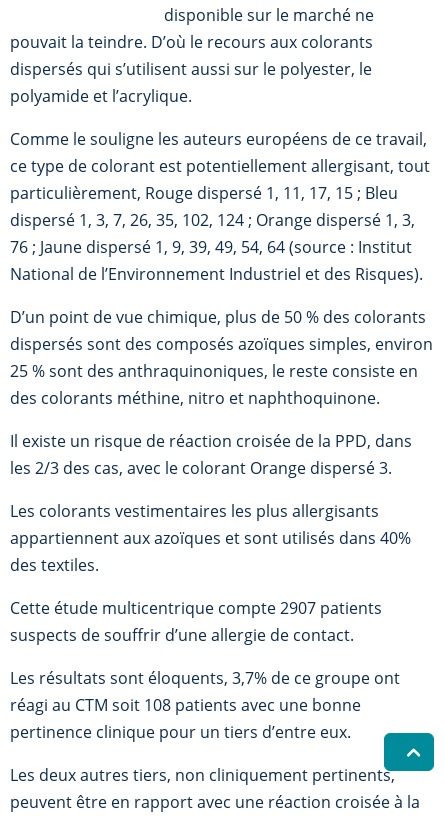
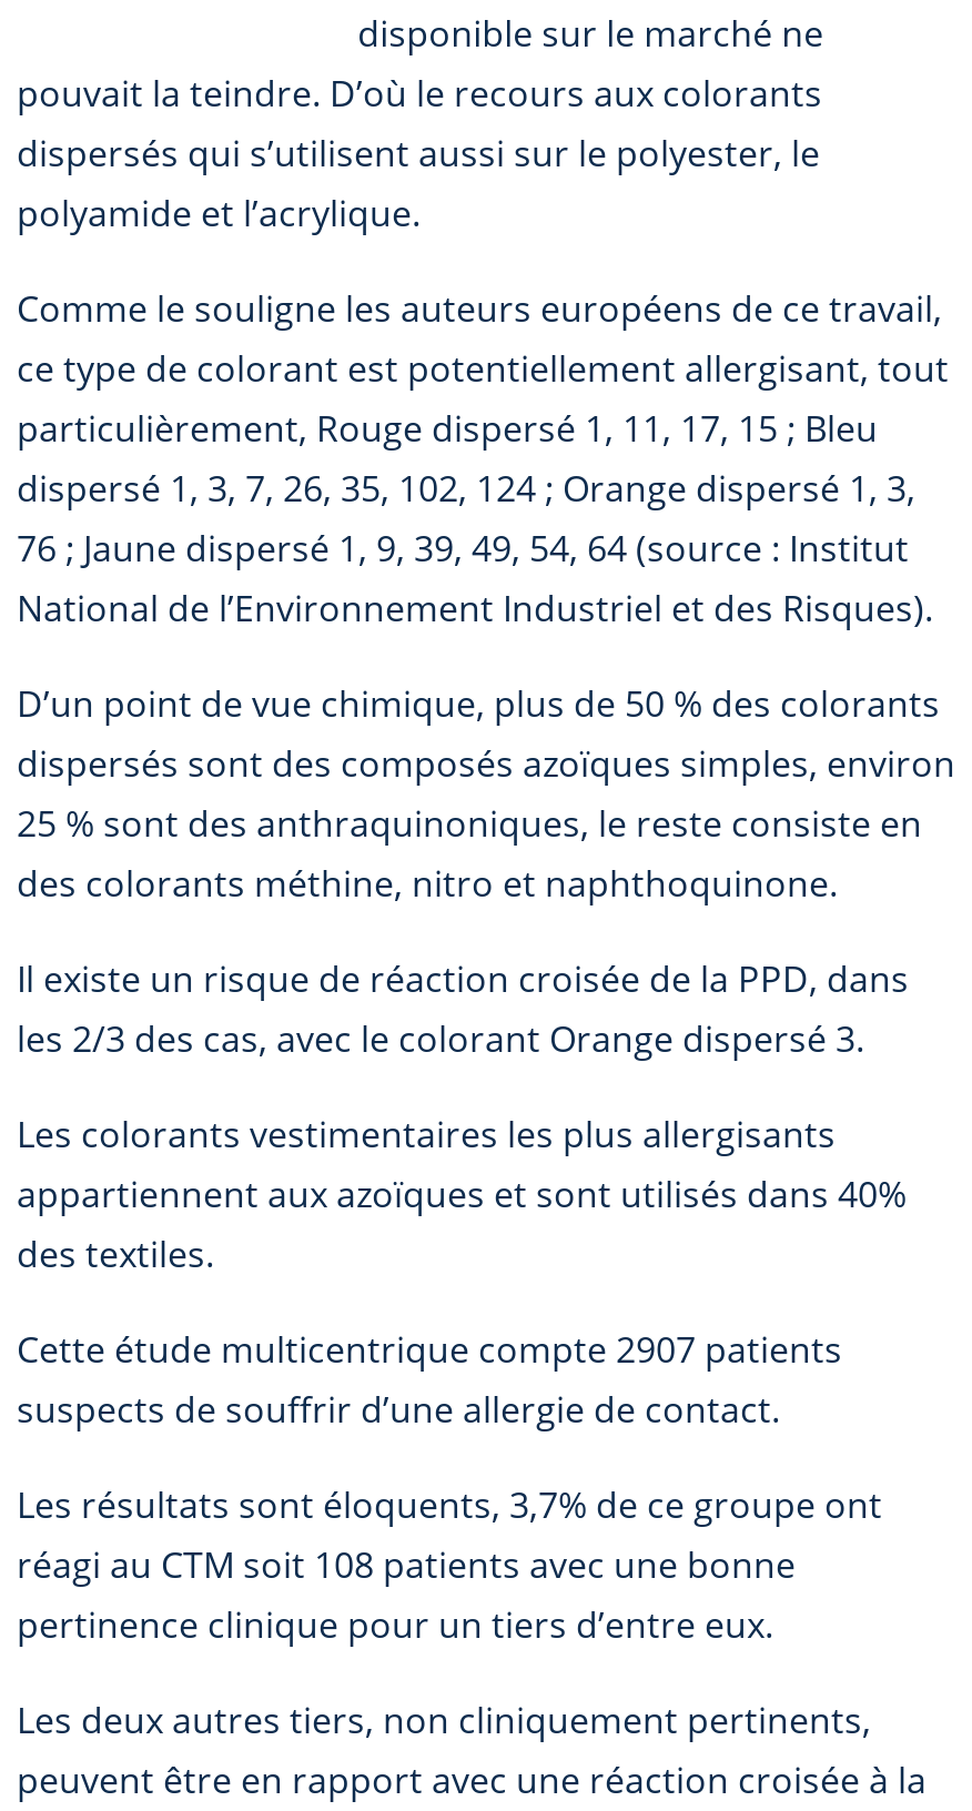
[382,731,436,773] [image] -> none

